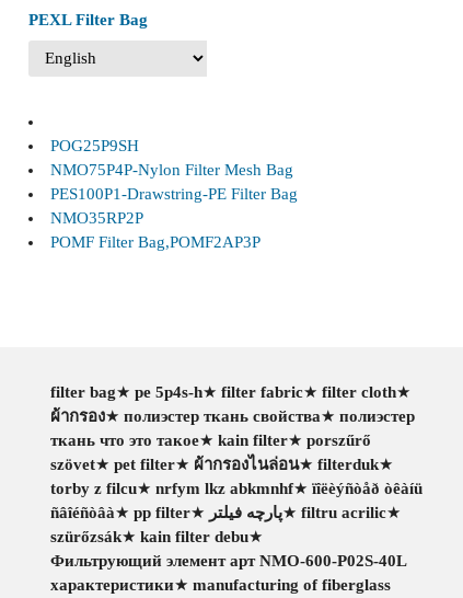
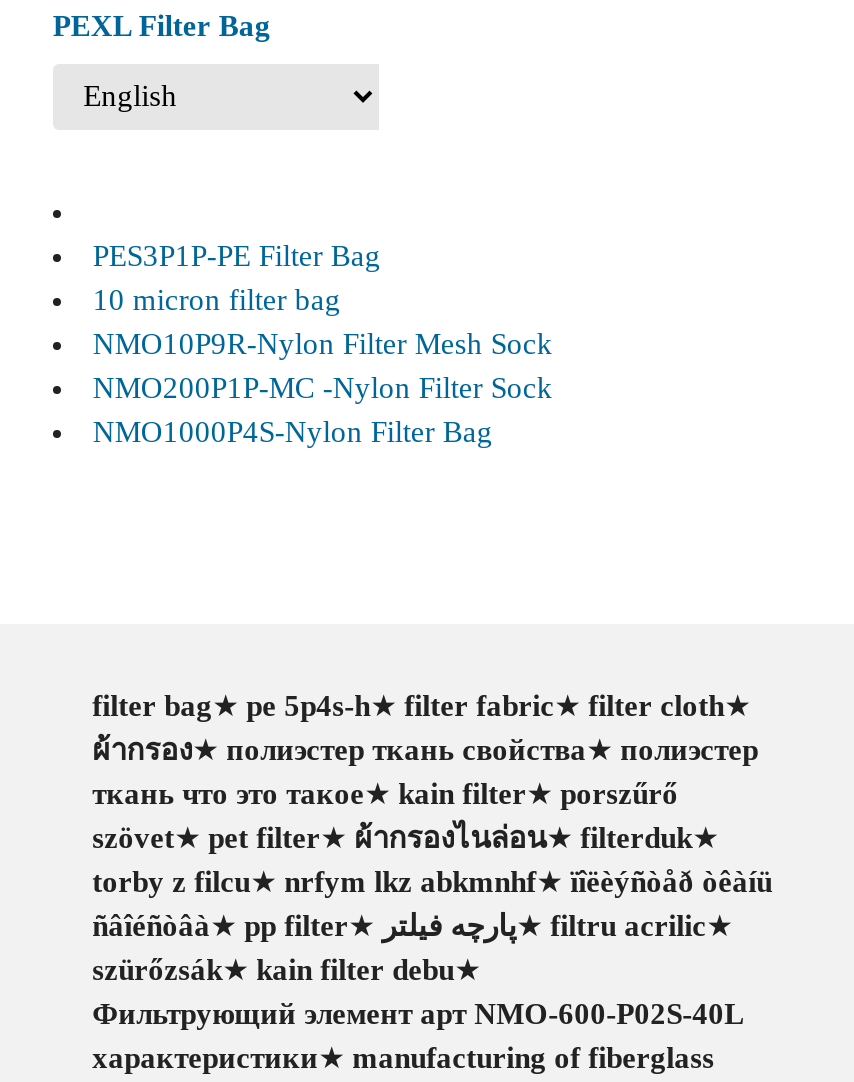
[50,136,298,250] POG25P9SH | NMO75P4P-Nylon Filter Mesh Bag | PES100P1-Drawstring-PE Filter Bag | NMO35RP2P | POMF Filter Bag,POMF2AP3P -> [93,239,553,447] PES3P1P-PE Filter Bag | 10 micron filter bag | NMO10P9R-Nylon Filter Mesh Sock | NMO200P1P-MC -Nylon Filter Sock | NMO1000P4S-Nylon Filter Bag

